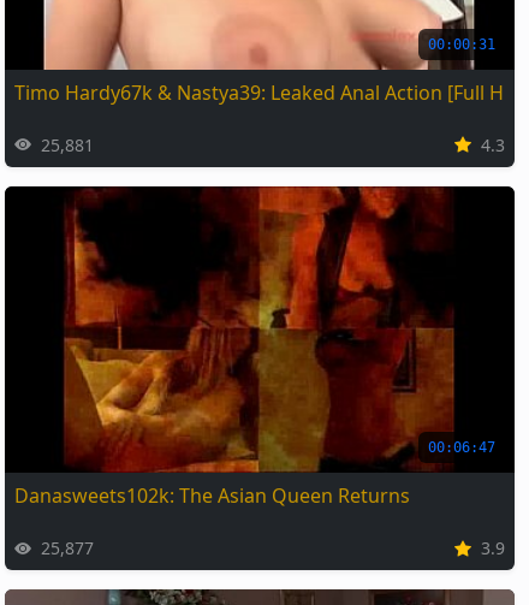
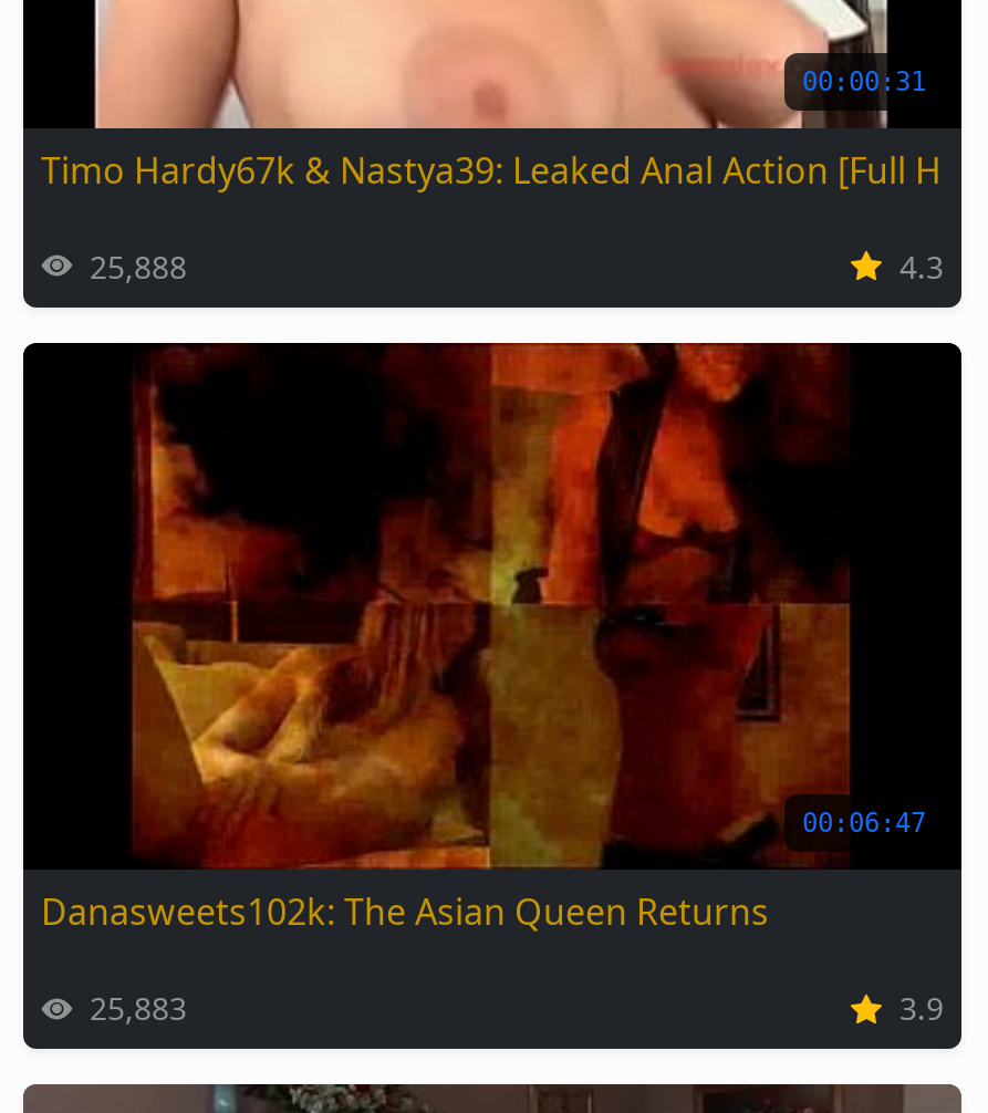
[36,133,94,156] 25,881 -> [81,245,187,287] 25,888
[36,536,94,559] 25,877 -> [81,987,187,1029] 25,883

